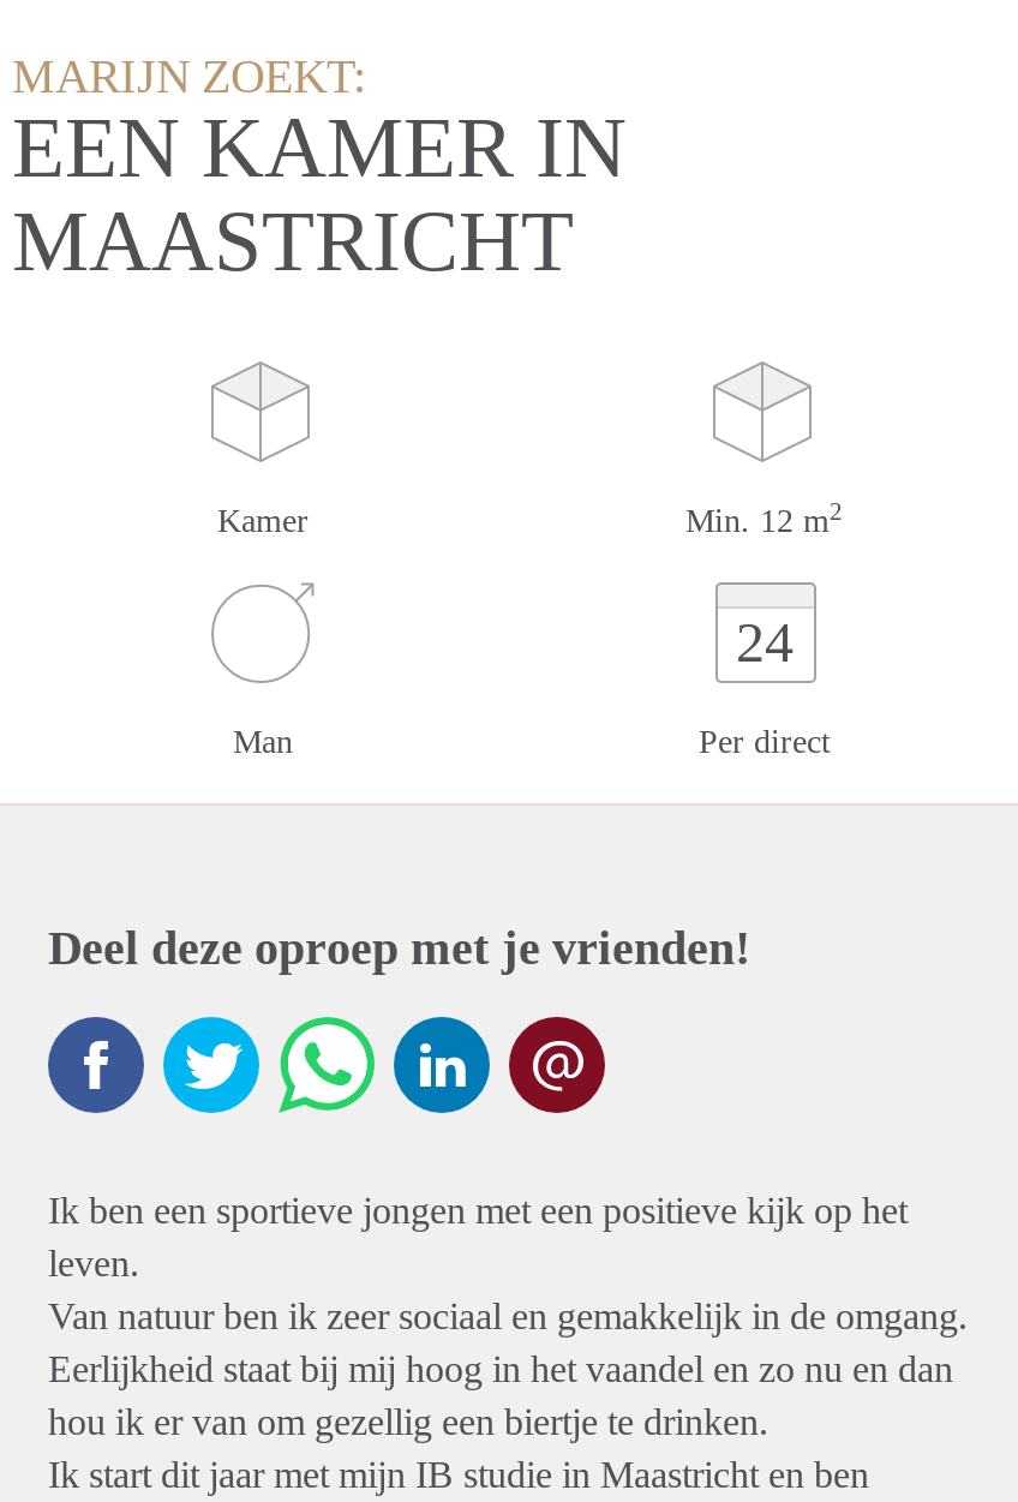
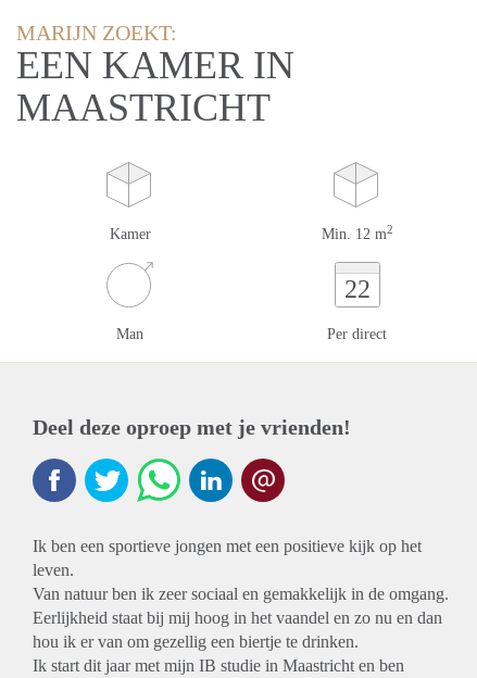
[736,611,794,674] 24 -> [344,275,370,303] 22

